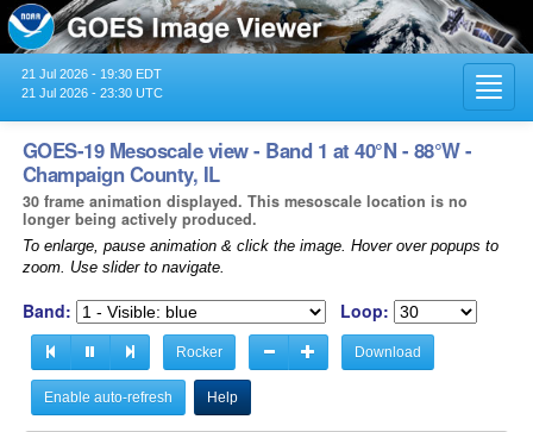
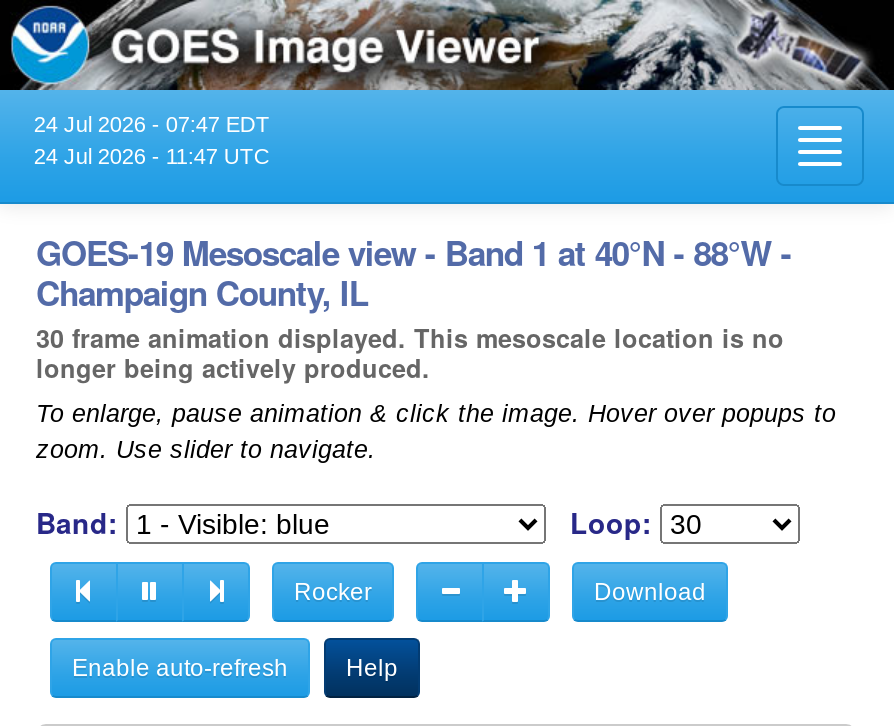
[21,66,162,81] 21 Jul 2026 - 19:30 EDT -> [34,112,270,136] 24 Jul 2026 - 07:47 EDT
[21,85,163,100] 21 Jul 2026 - 23:30 UTC -> [34,144,270,168] 24 Jul 2026 - 11:47 UTC

